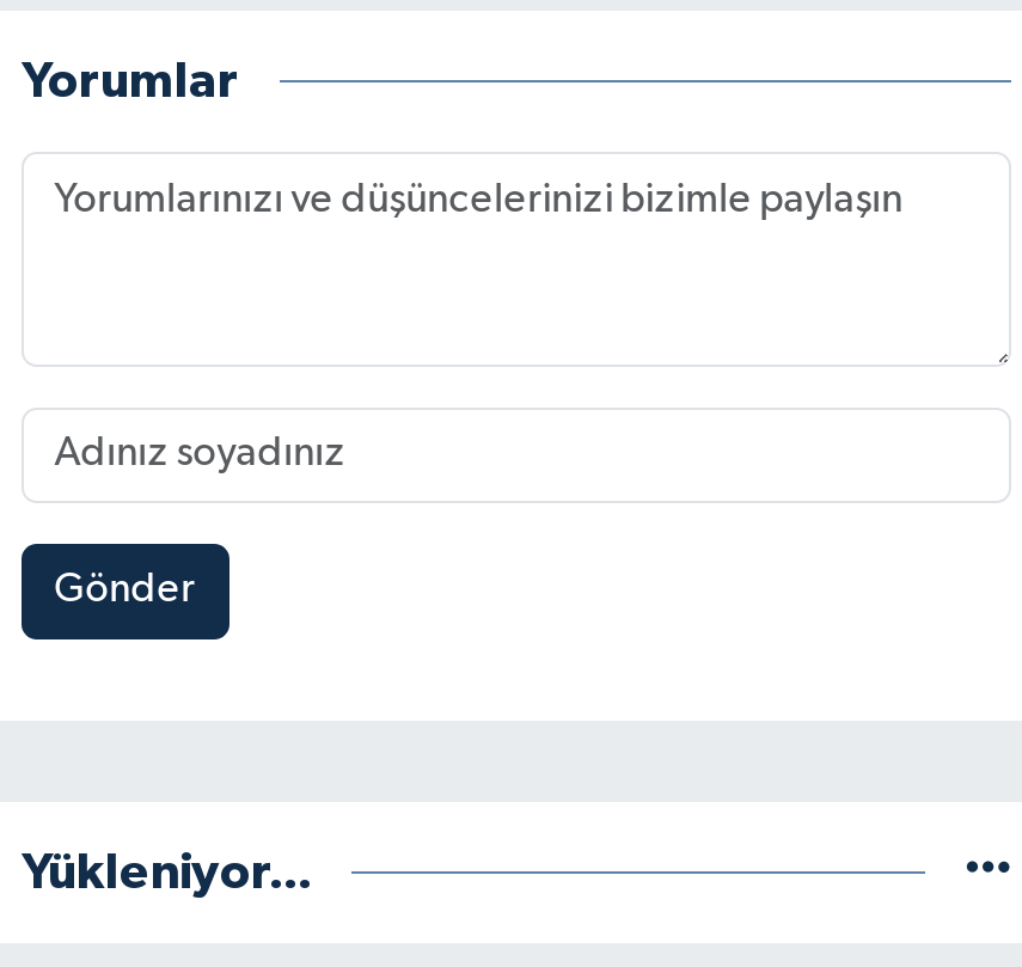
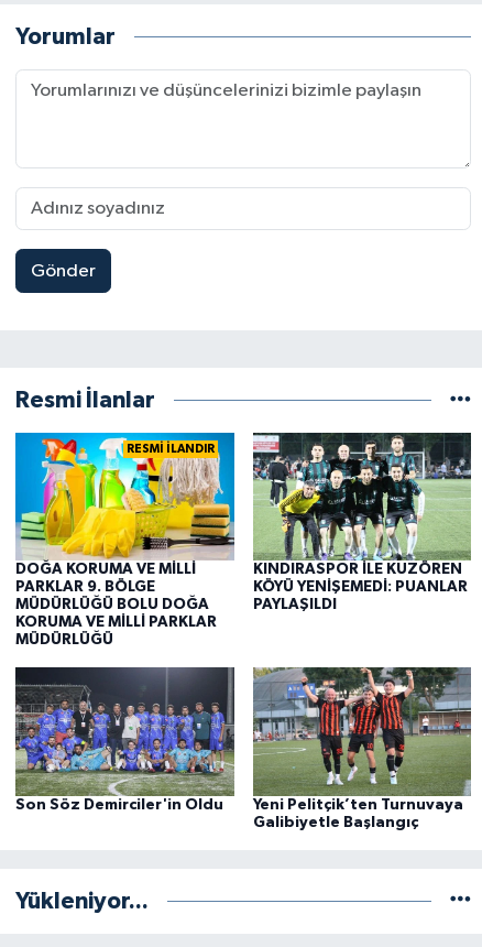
none -> [14,389,235,560] [image] | Resmi İlanlar | RESMİ İLANDIR
none -> [14,666,463,830] [image] | Son Söz Demirciler'in Oldu | Yeni Pelitçik’ten Turnuvaya | Galibiyetle Başlangıç
none -> [15,562,217,648] DOĞA KORUMA VE MİLLİ | PARKLAR 9. BÖLGE | MÜDÜRLÜĞÜ BOLU DOĞA | KORUMA VE MİLLİ PARKLAR | MÜDÜRLÜĞÜ
none -> [252,432,472,613] [image] | KINDIRASPOR İLE KUZÖREN | KÖYÜ YENİŞEMEDİ: PUANLAR | PAYLAŞILDI
none -> [252,666,472,788] [image]

